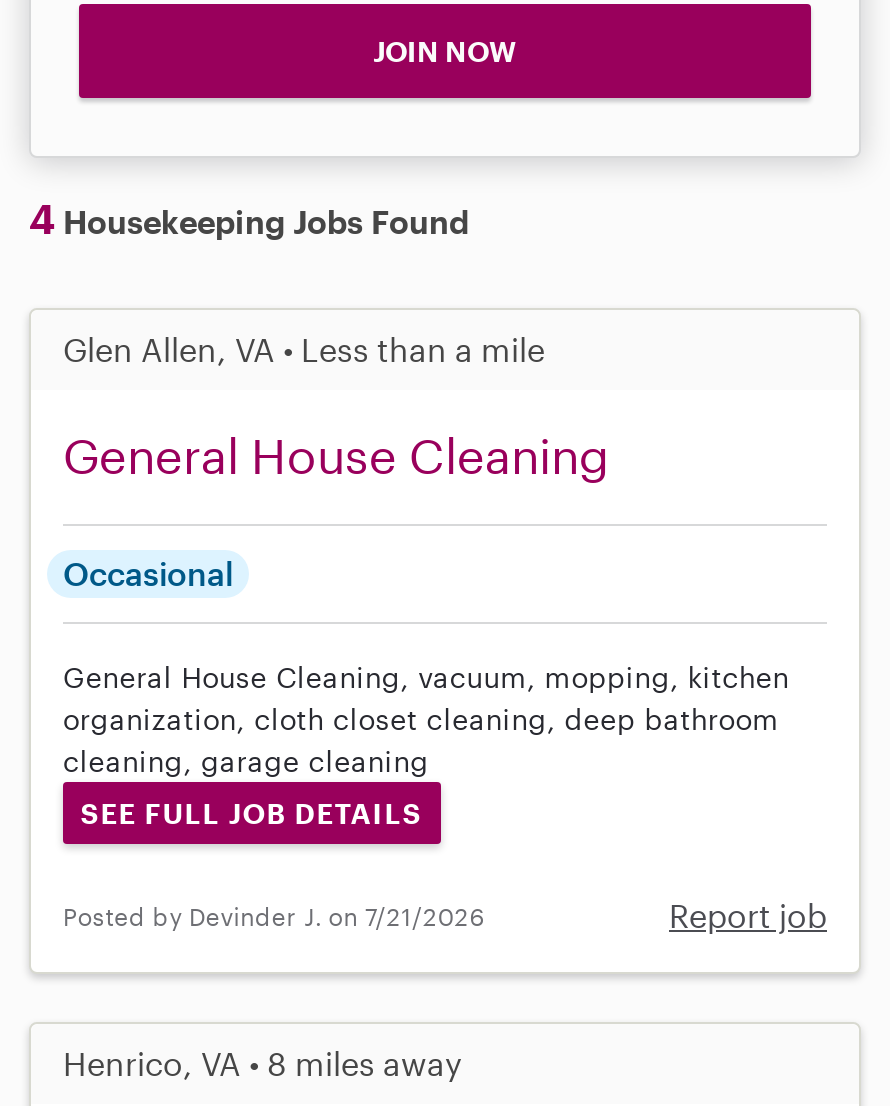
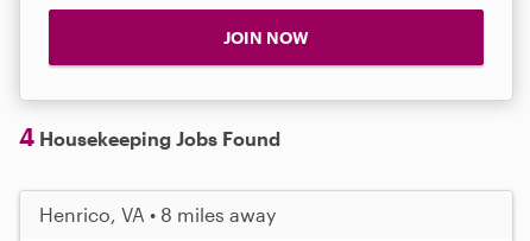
[63,330,827,935] Glen Allen, VA • Less than a mile | General House Cleaning | Occasional | General House Cleaning, vacuum, mopping, kitchen | organization, cloth closet cleaning, deep bathroom | cleaning, garage cleaning | SEE FULL JOB DETAILS | Posted by Devinder J. on 7/21/2026 | Report job -> none

